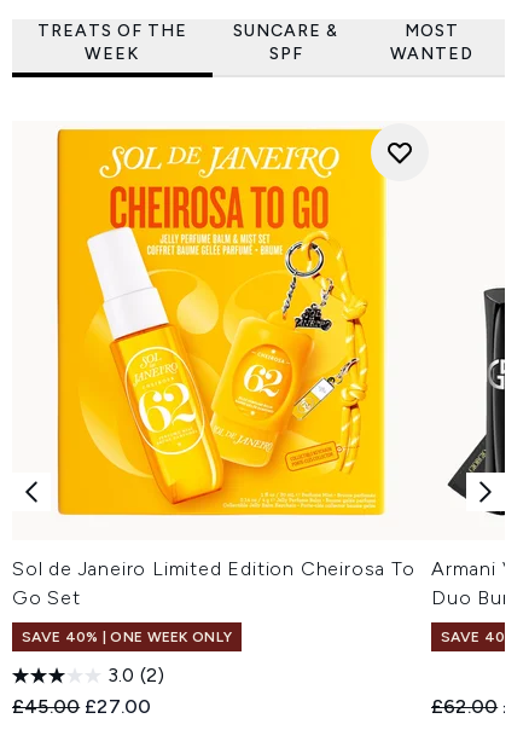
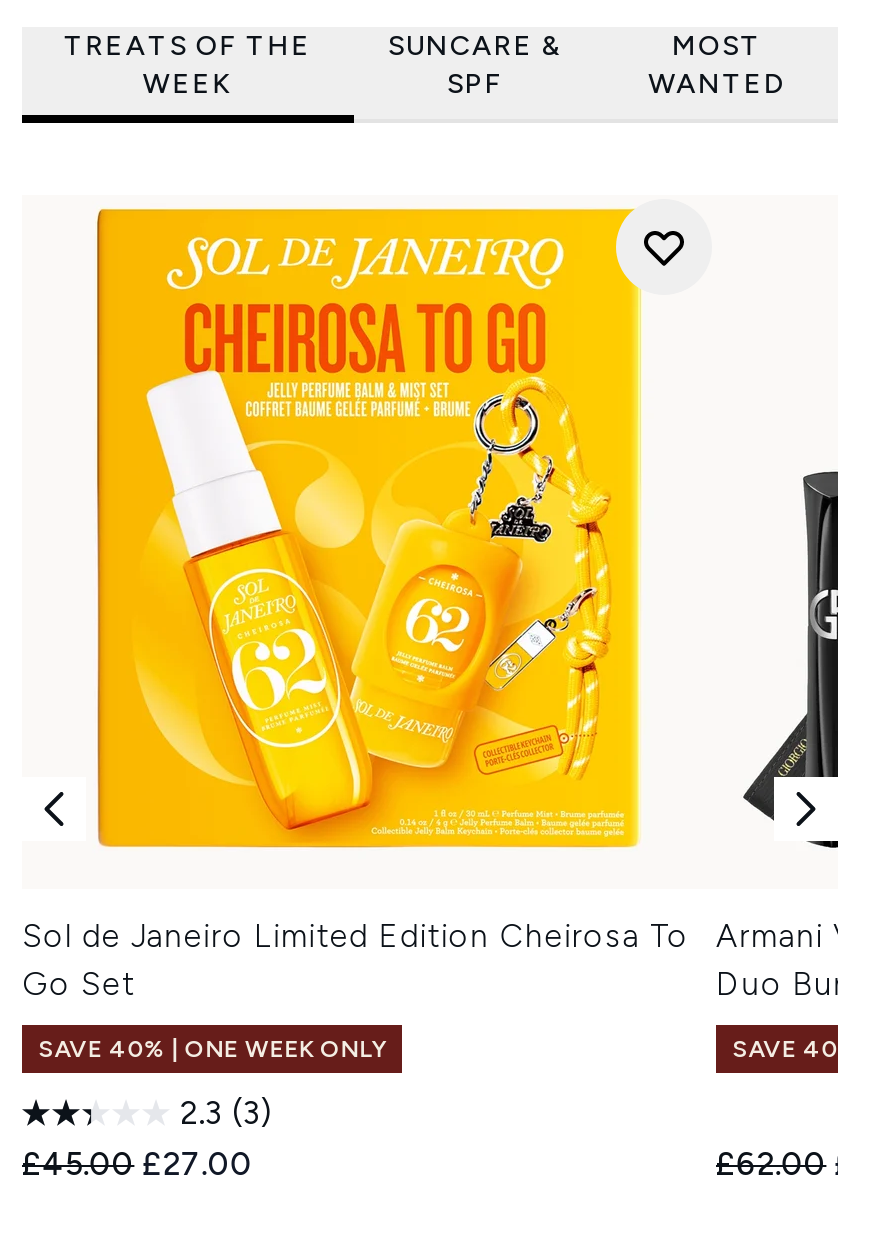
[107,664,164,687] 3.0 (2) -> [180,1093,272,1131] 2.3 (3)

